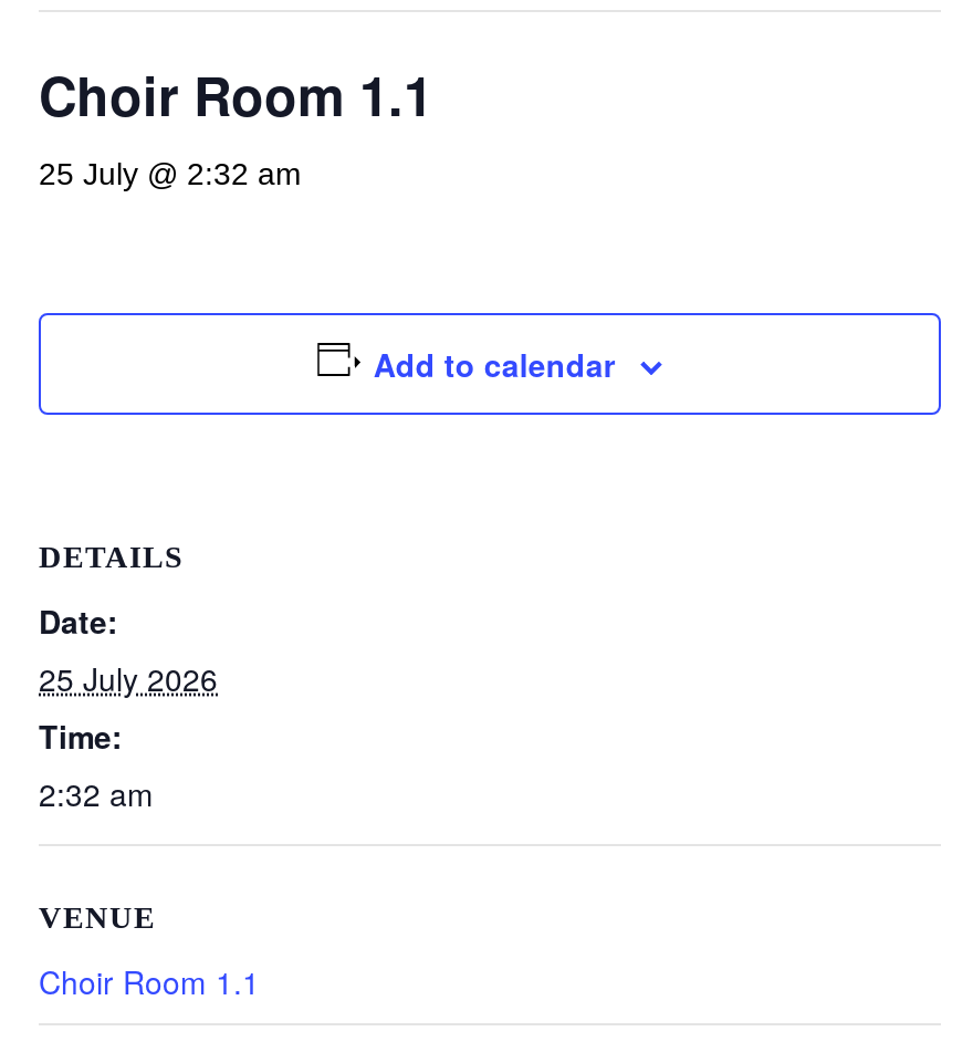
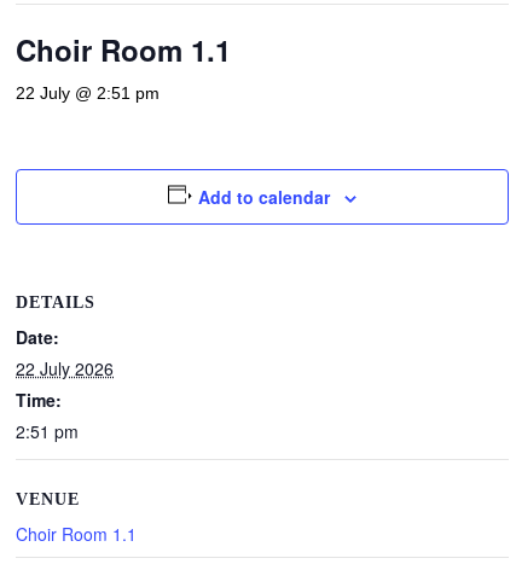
[39,156,302,191] 25 July @ 2:32 am -> [16,83,160,103] 22 July @ 2:51 pm
[39,656,218,700] 25 July 2026 -> [16,356,114,380] 22 July 2026
[39,771,154,815] 2:32 am -> [16,419,79,443] 2:51 pm

